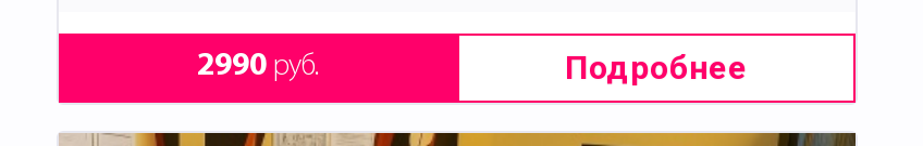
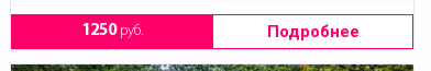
[197,52,319,84] 2990 руб. -> [81,23,142,40] 1250 руб.

